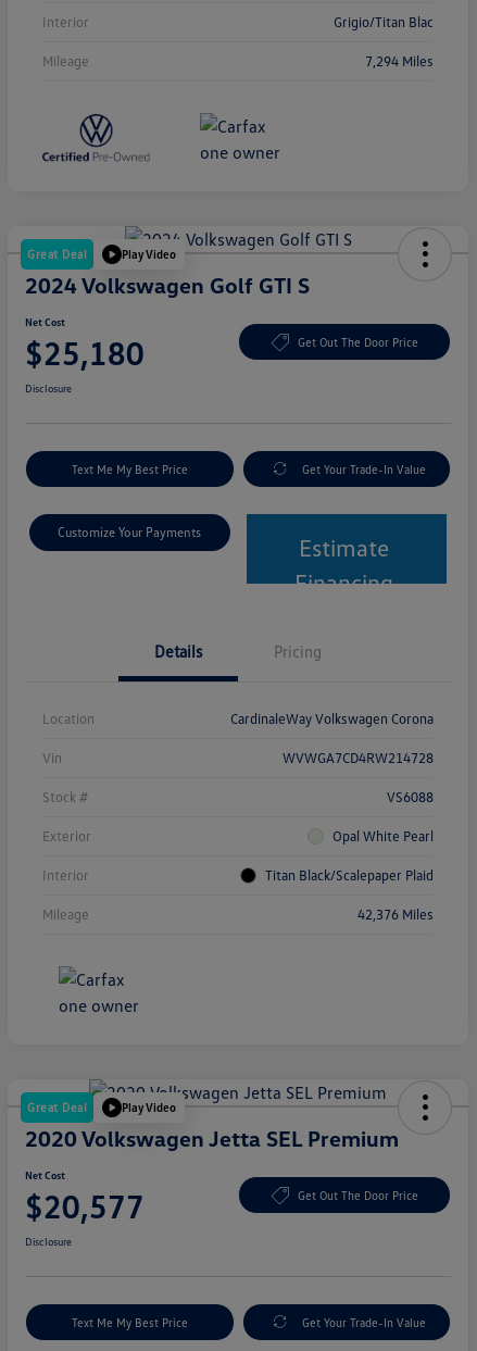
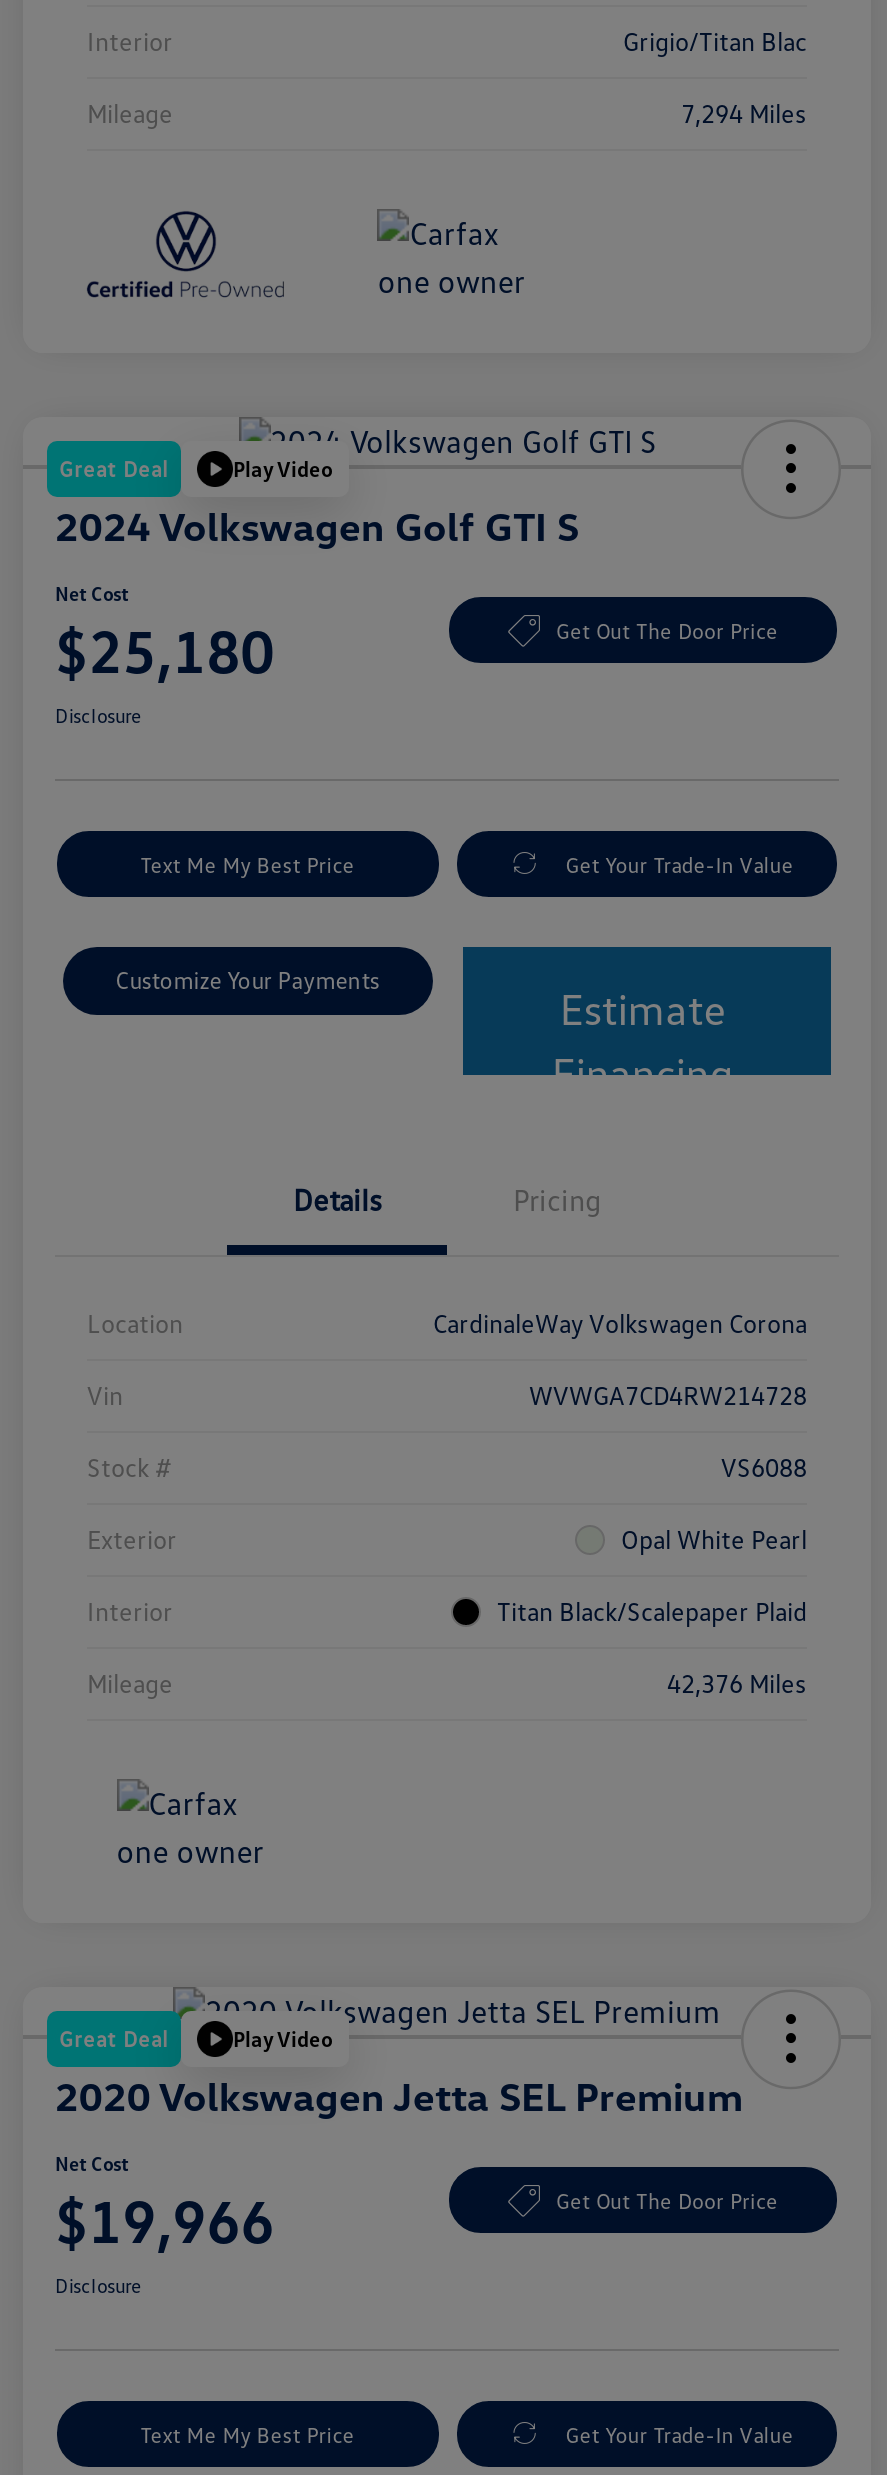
[25,1186,145,1226] $20,577 -> [55,2183,275,2257] $19,966

